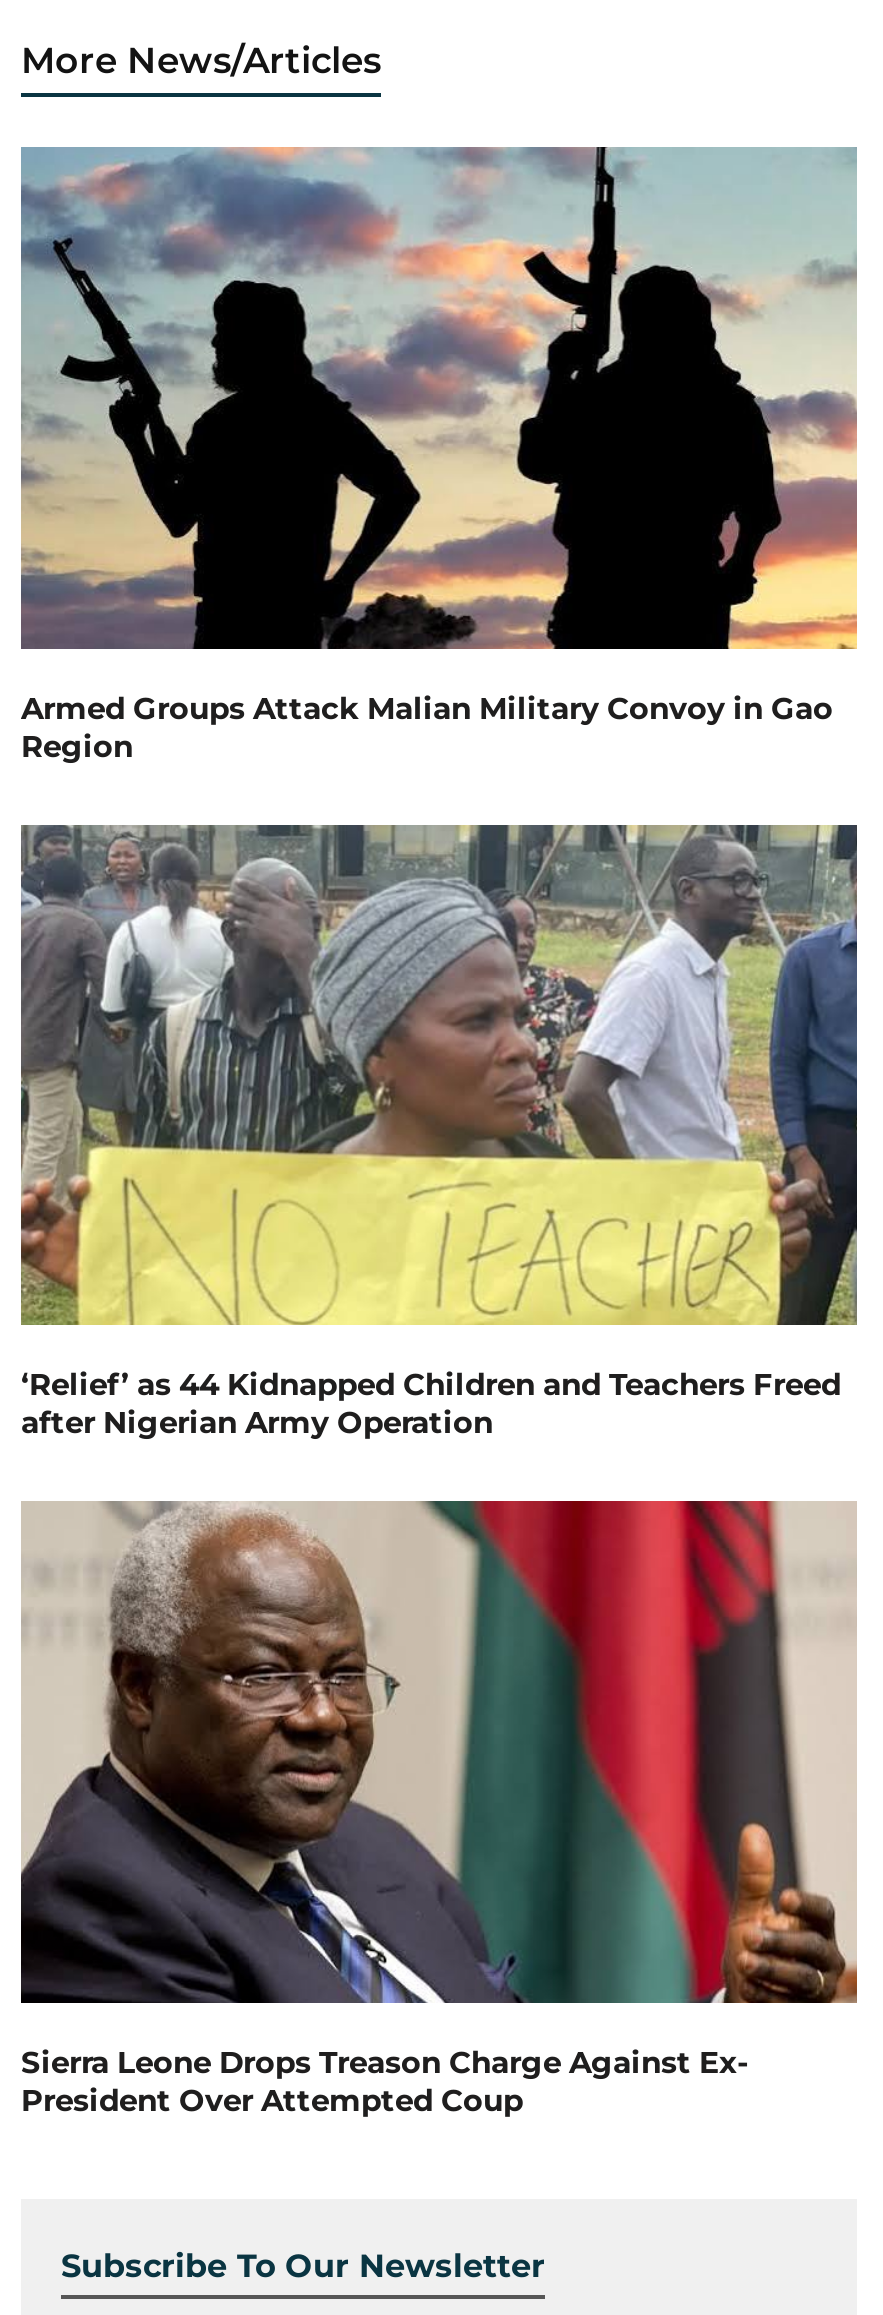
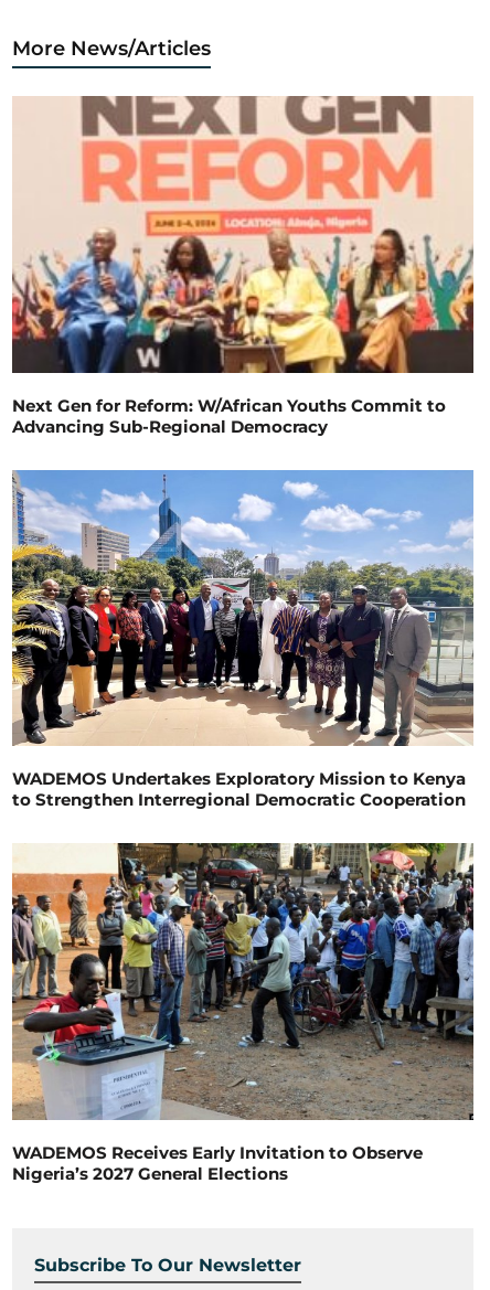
[19,145,859,764] [image] | Armed Groups Attack Malian Military Convoy in Gao | Region -> [12,95,475,437] [image] | Next Gen for Reform: W/African Youths Commit to | Advancing Sub-Regional Democracy
[19,823,859,1442] [image] | ‘Relief’ as 44 Kidnapped Children and Teachers Freed | after Nigerian Army Operation -> [11,469,473,810] [image] | WADEMOS Undertakes Exploratory Mission to Kenya | to Strengthen Interregional Democratic Cooperation
[19,1499,857,2119] [image] | Sierra Leone Drops Treason Charge Against Ex- | President Over Attempted Coup -> [11,842,475,1184] [image] | WADEMOS Receives Early Invitation to Observe | Nigeria’s 2027 General Elections

